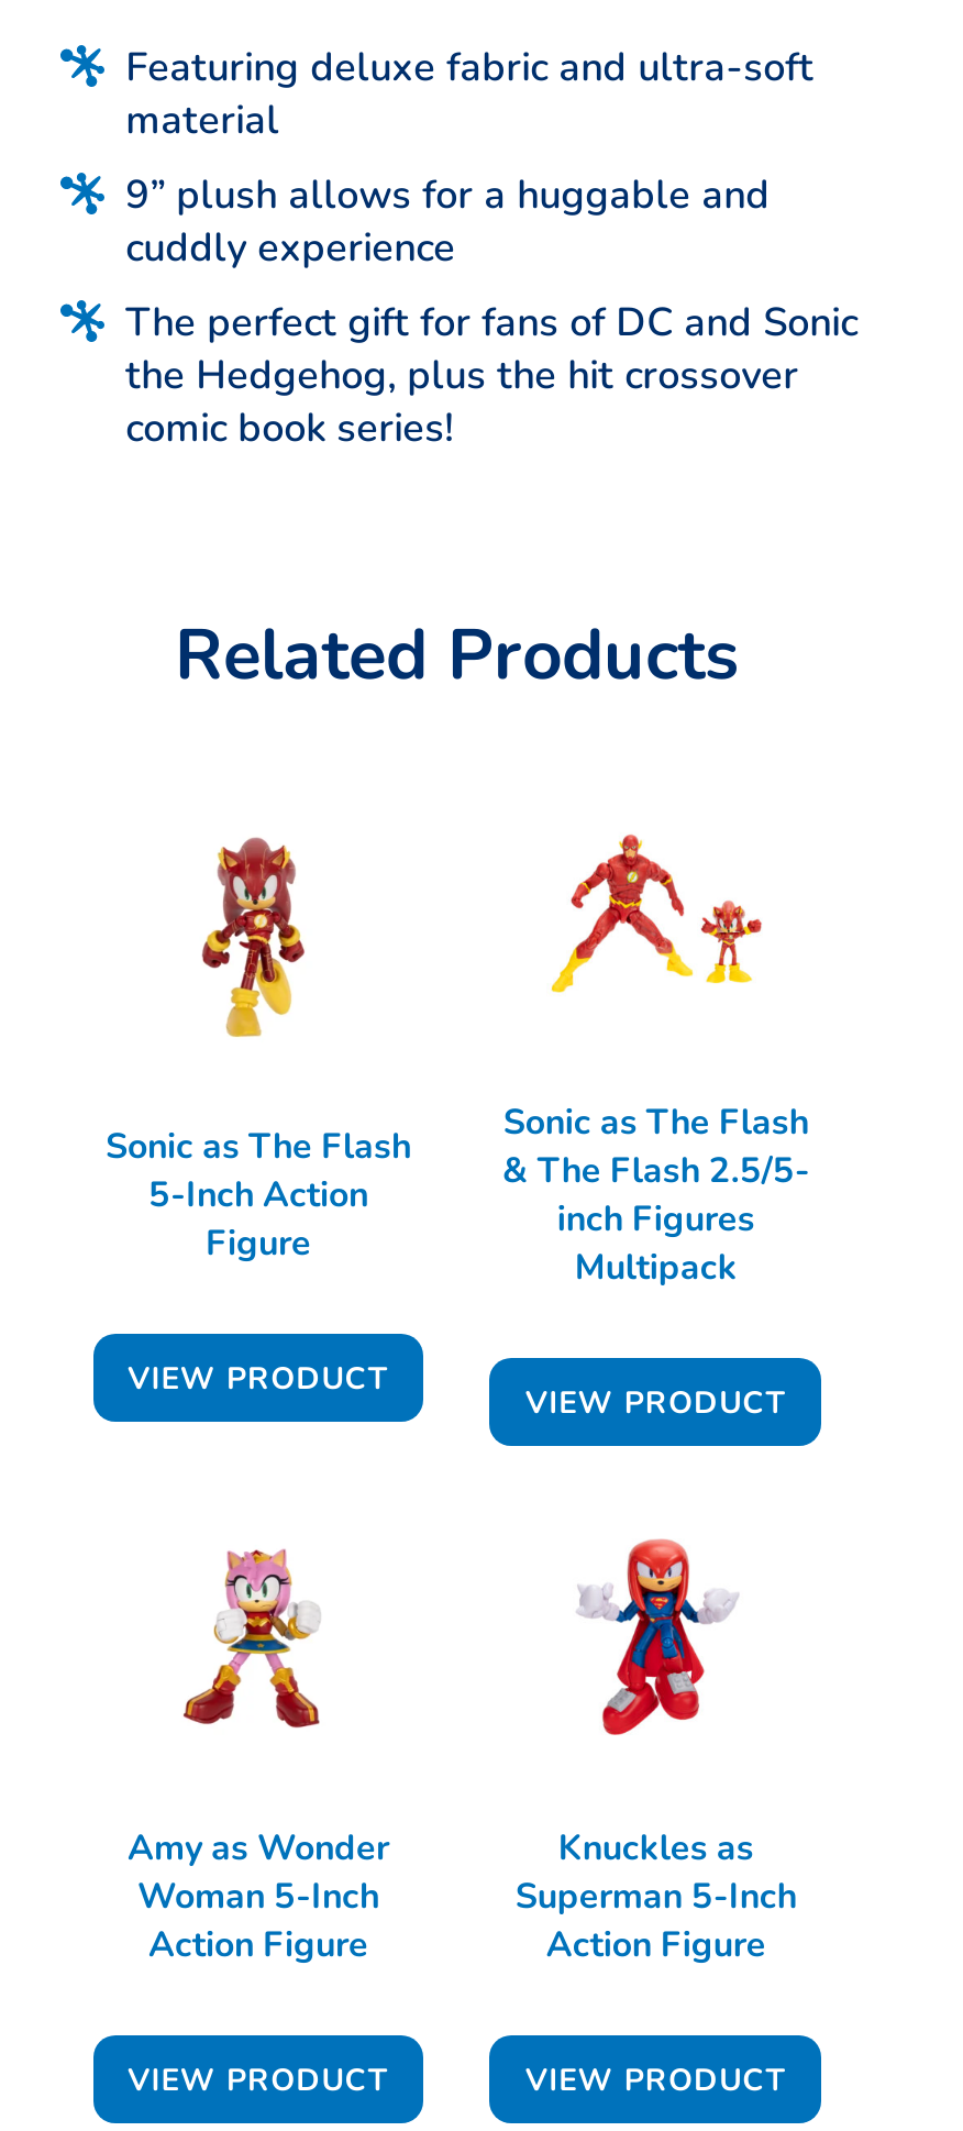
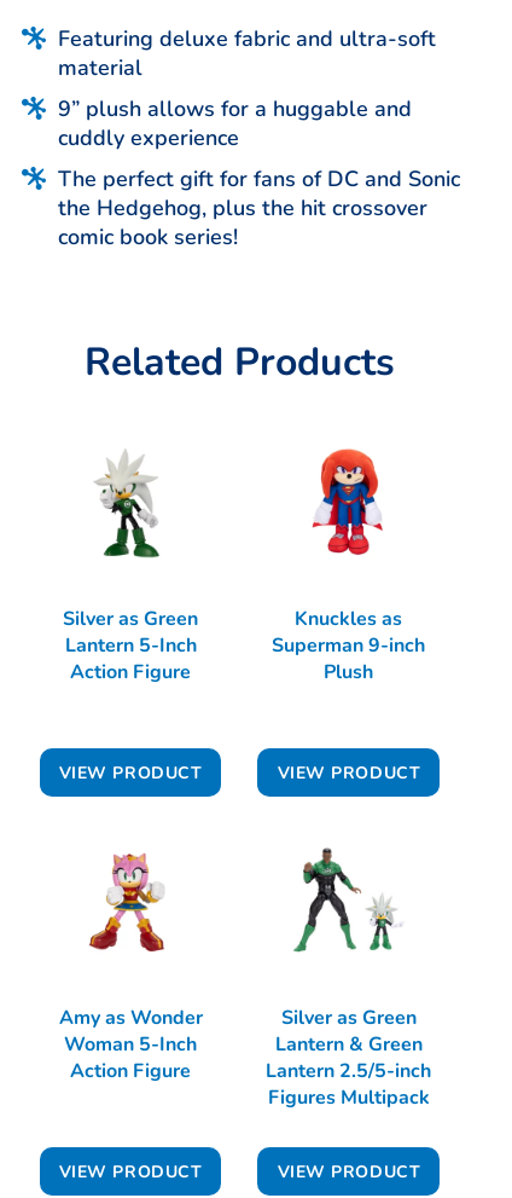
[106,821,411,1267] [image] | Sonic as The Flash | 5-Inch Action | Figure -> [63,451,198,685] [image] | Silver as Green | Lantern 5-Inch | Action Figure
[549,815,764,995] [image] -> [316,448,396,556] [image]
[502,1098,810,1292] Sonic as The Flash | & The Flash 2.5/5- | inch Figures | Multipack -> [272,605,426,685] Knuckles as | Superman 9-inch | Plush
[557,1538,738,1736] [image] -> [293,847,396,955] [image]
[515,1824,797,1969] Knuckles as | Superman 5-Inch | Action Figure -> [266,1004,432,1111] Silver as Green | Lantern & Green | Lantern 2.5/5-inch | Figures Multipack

